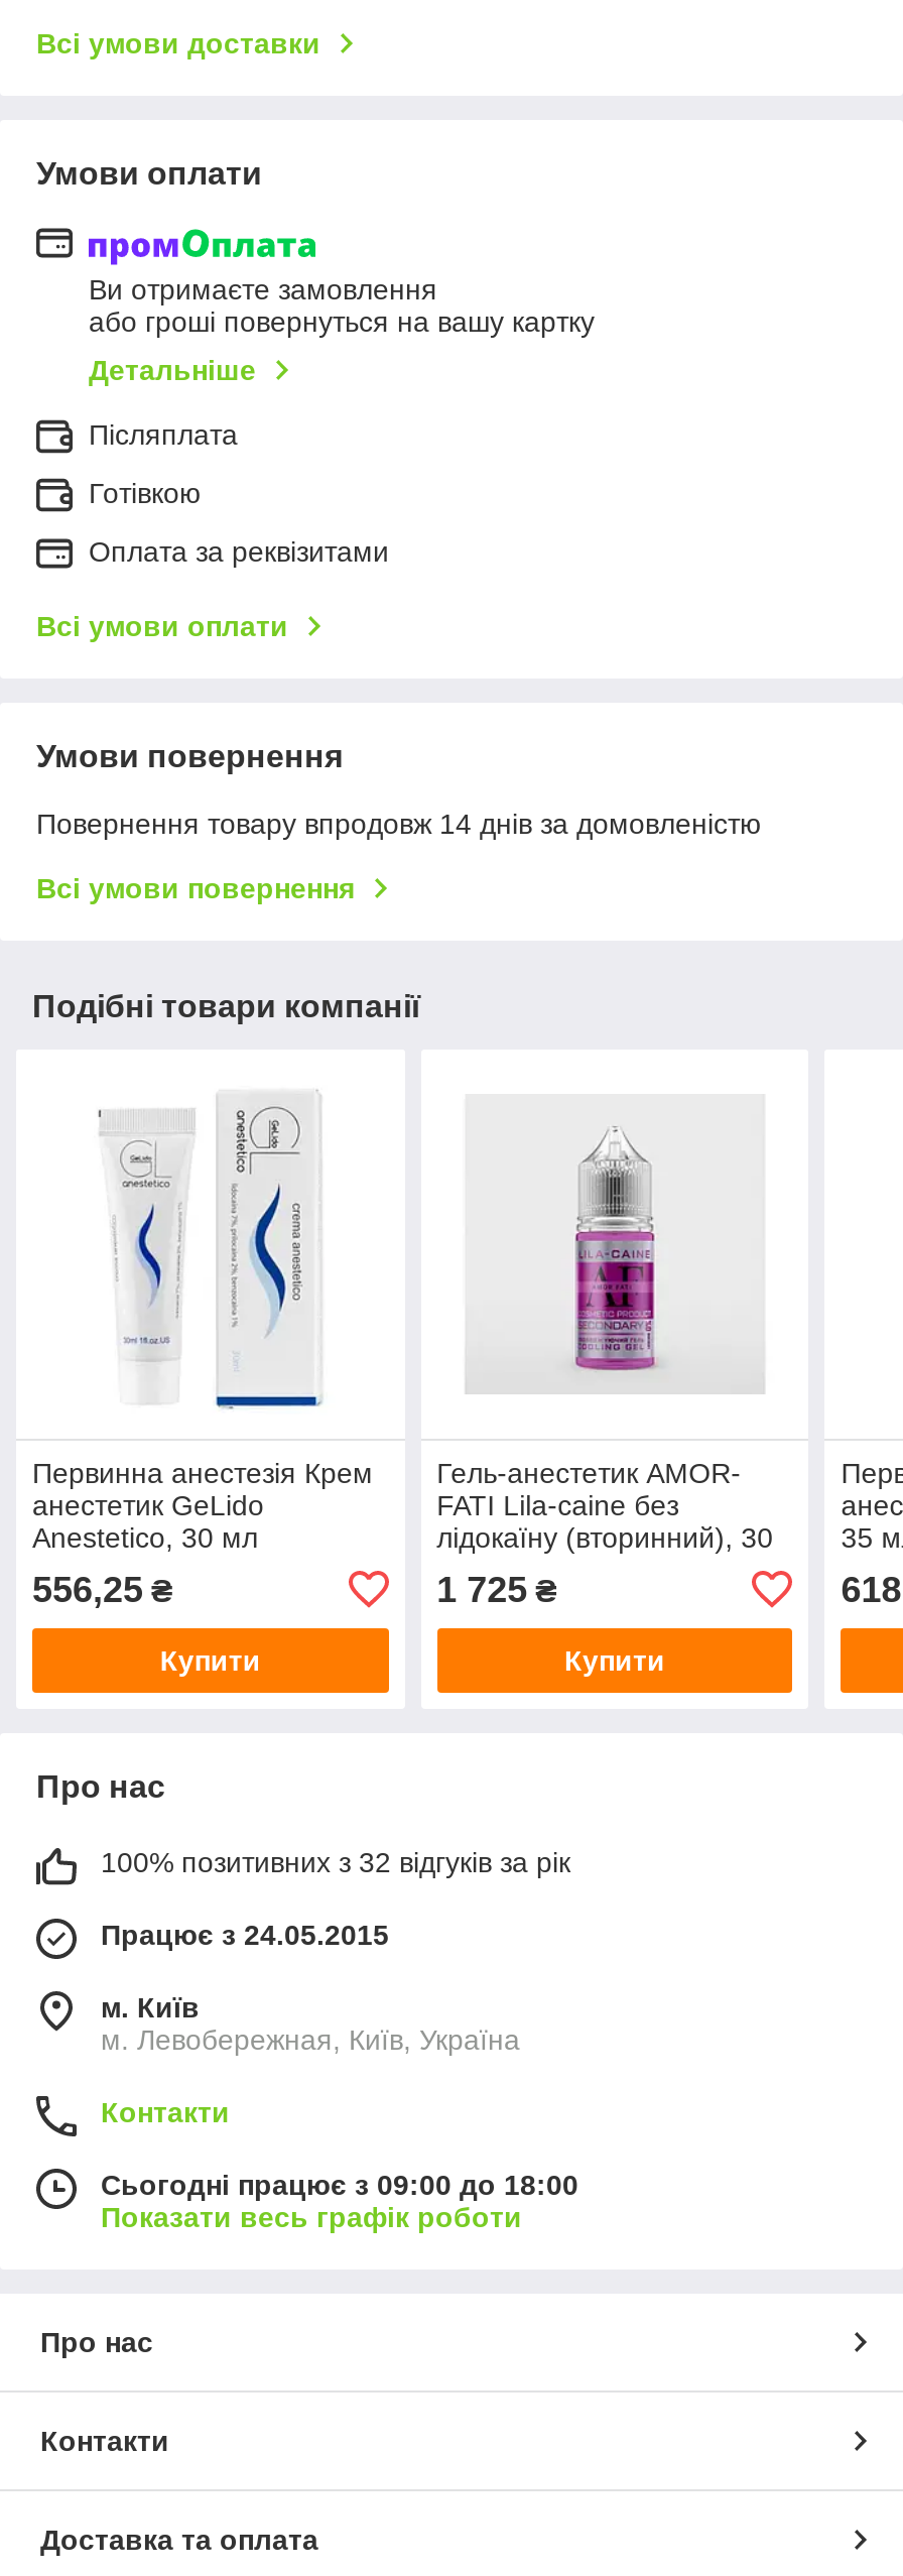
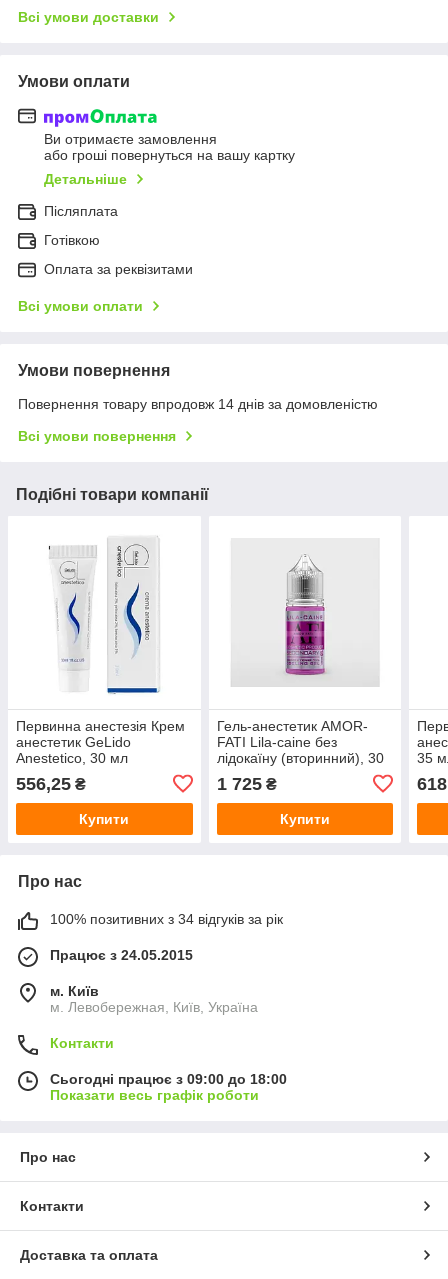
[101,1846,570,1878] 100% позитивних з 32 відгуків за рік -> [50,911,283,927] 100% позитивних з 34 відгуків за рік

